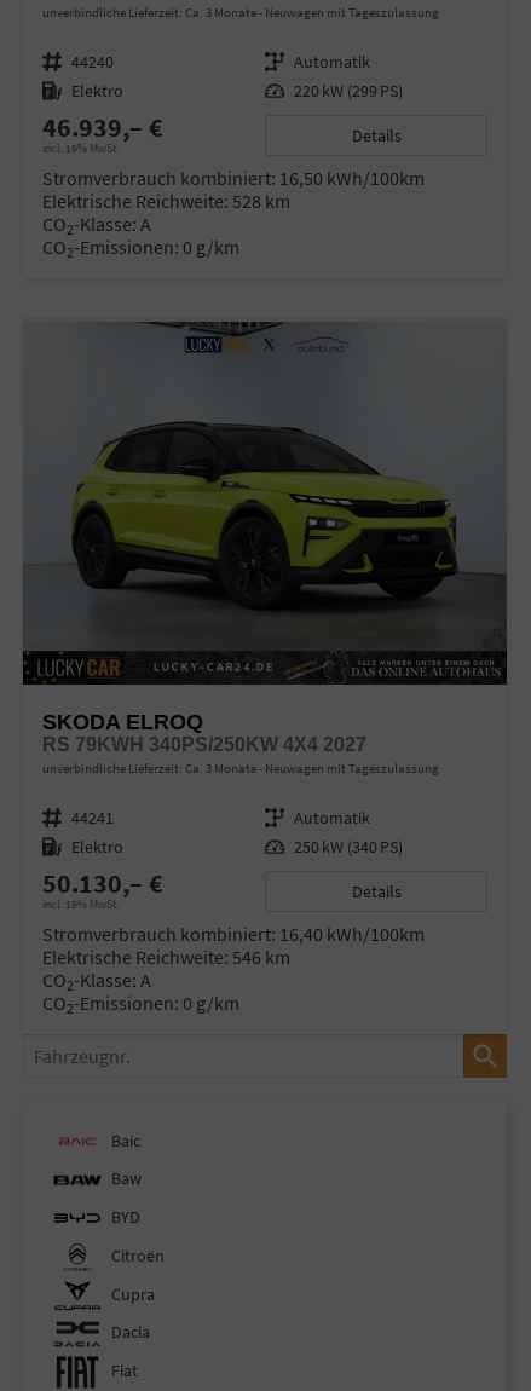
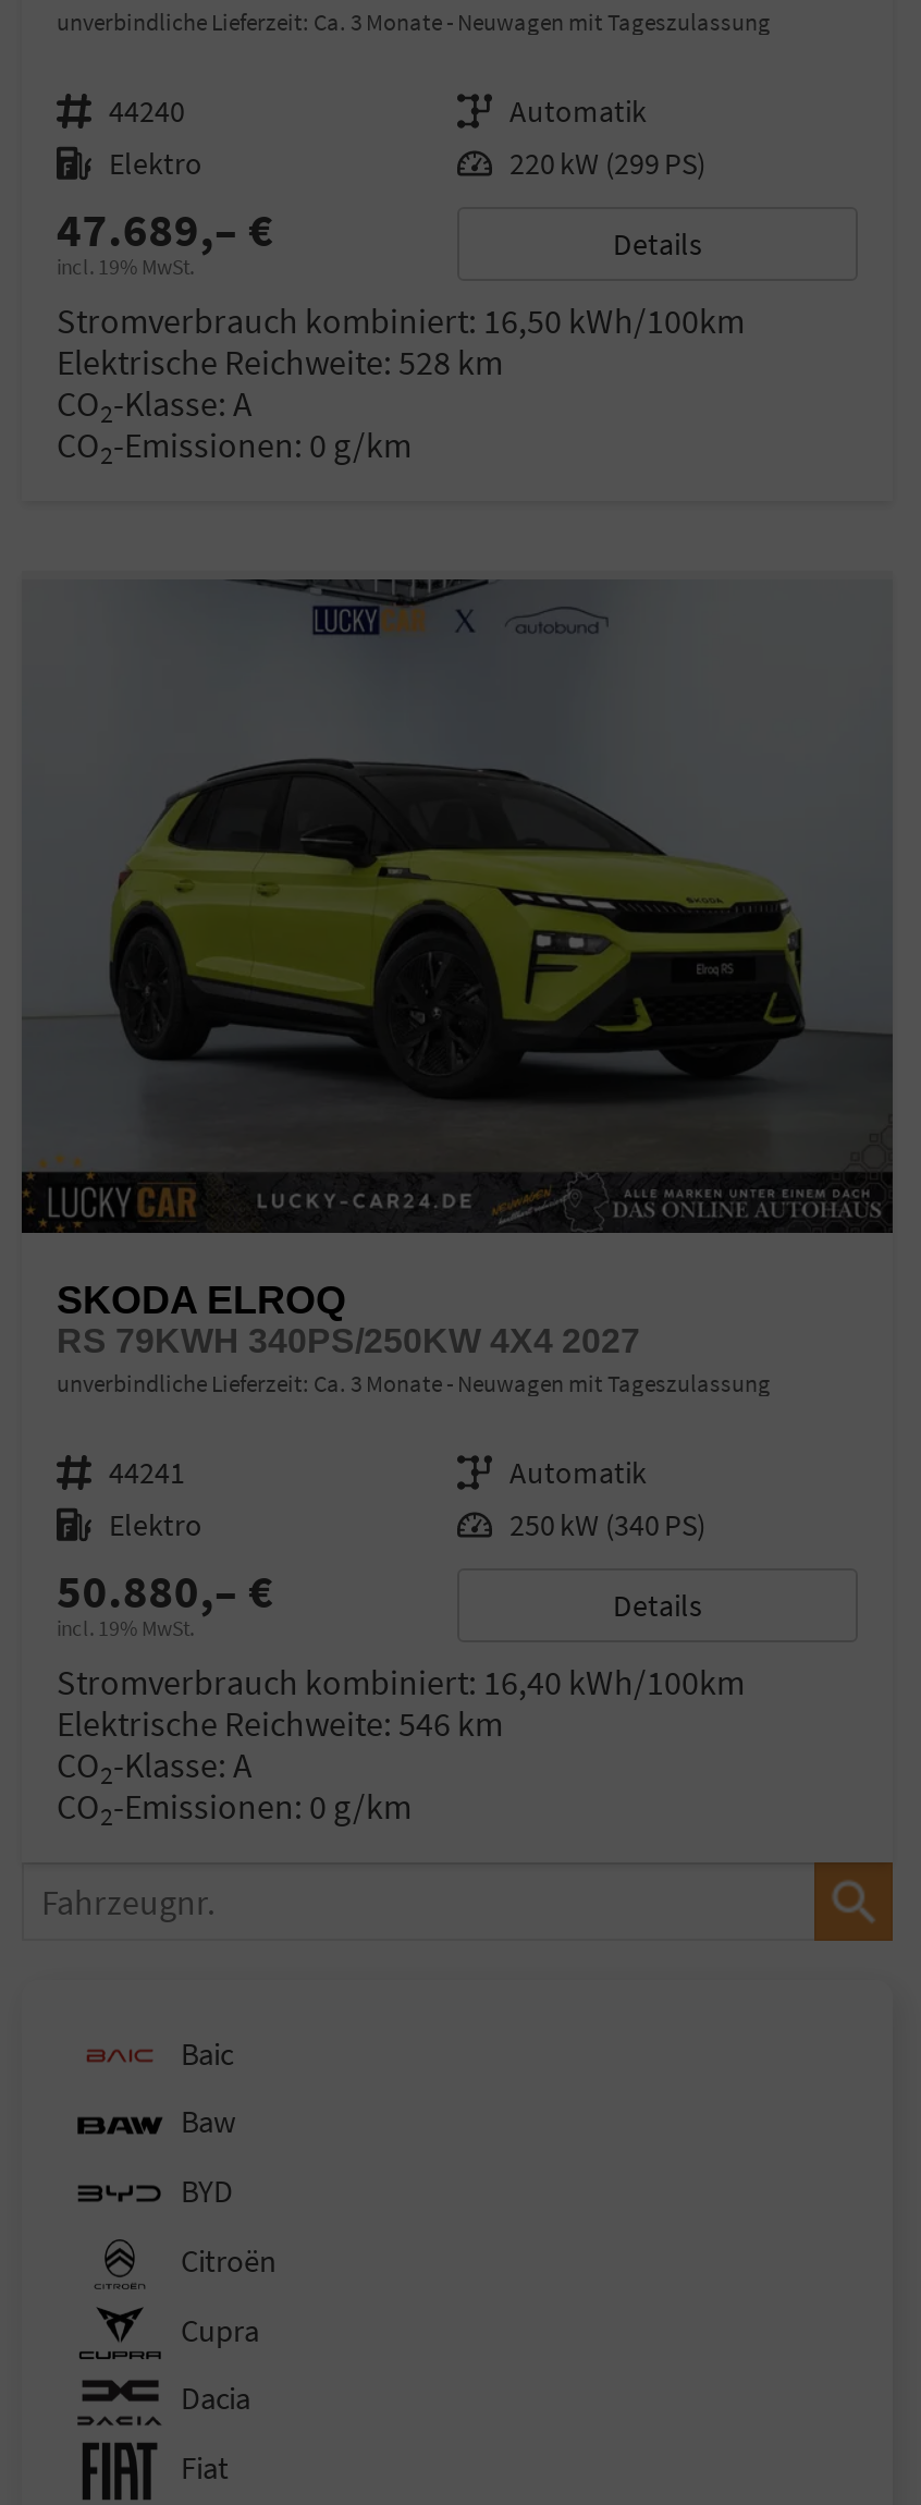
[42,111,163,143] 46.939,– € -> [57,200,274,258] 47.689,– €
[42,867,163,899] 50.130,– € -> [57,1561,274,1620] 50.880,– €

